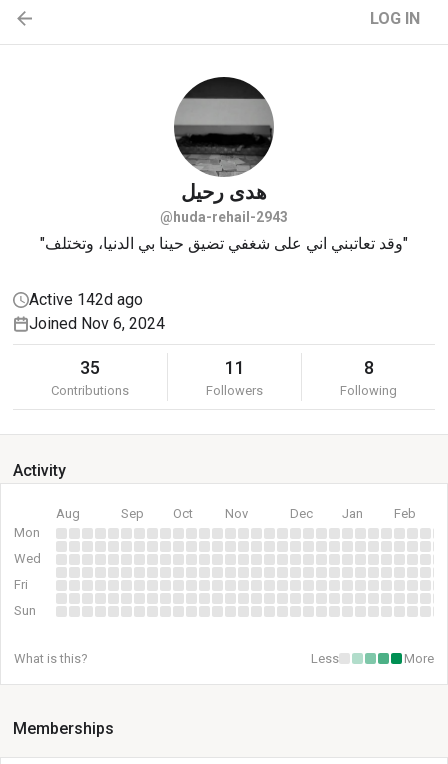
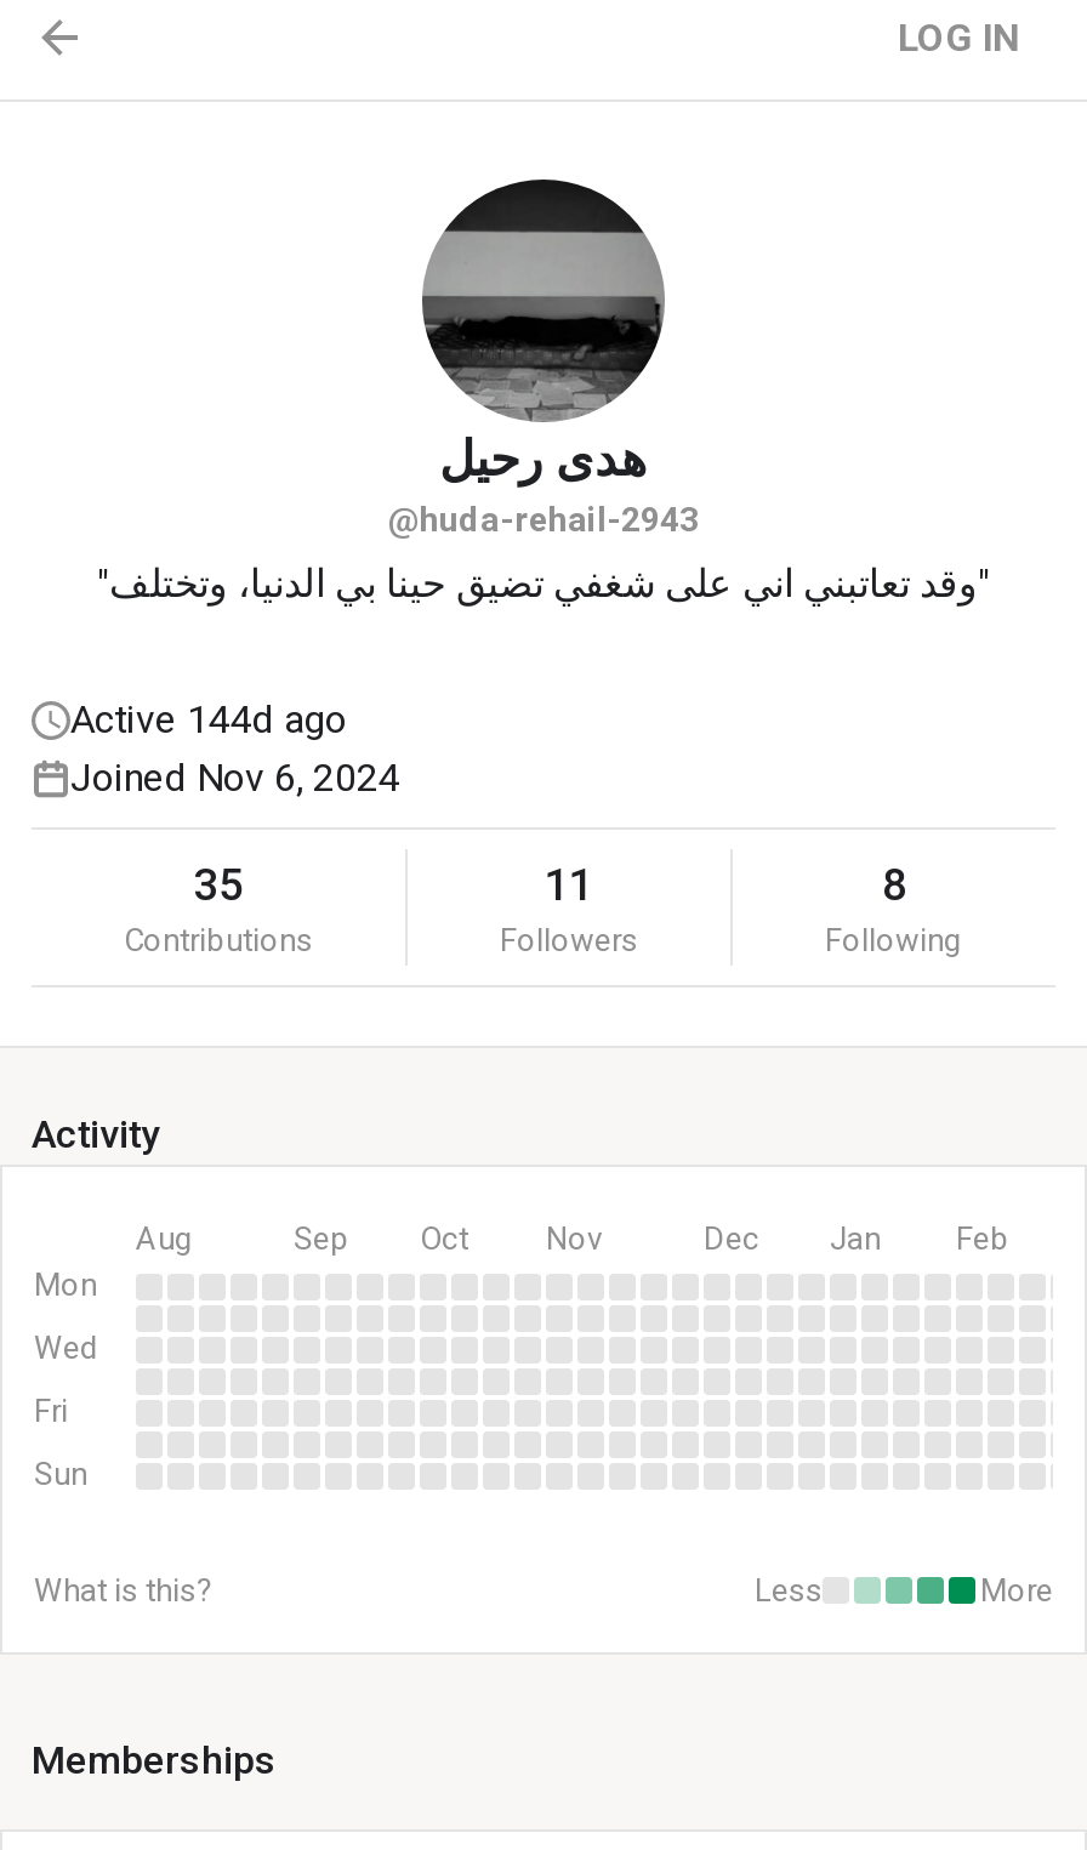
[29,290,143,309] Active 142d ago -> [70,696,347,742] Active 144d ago

